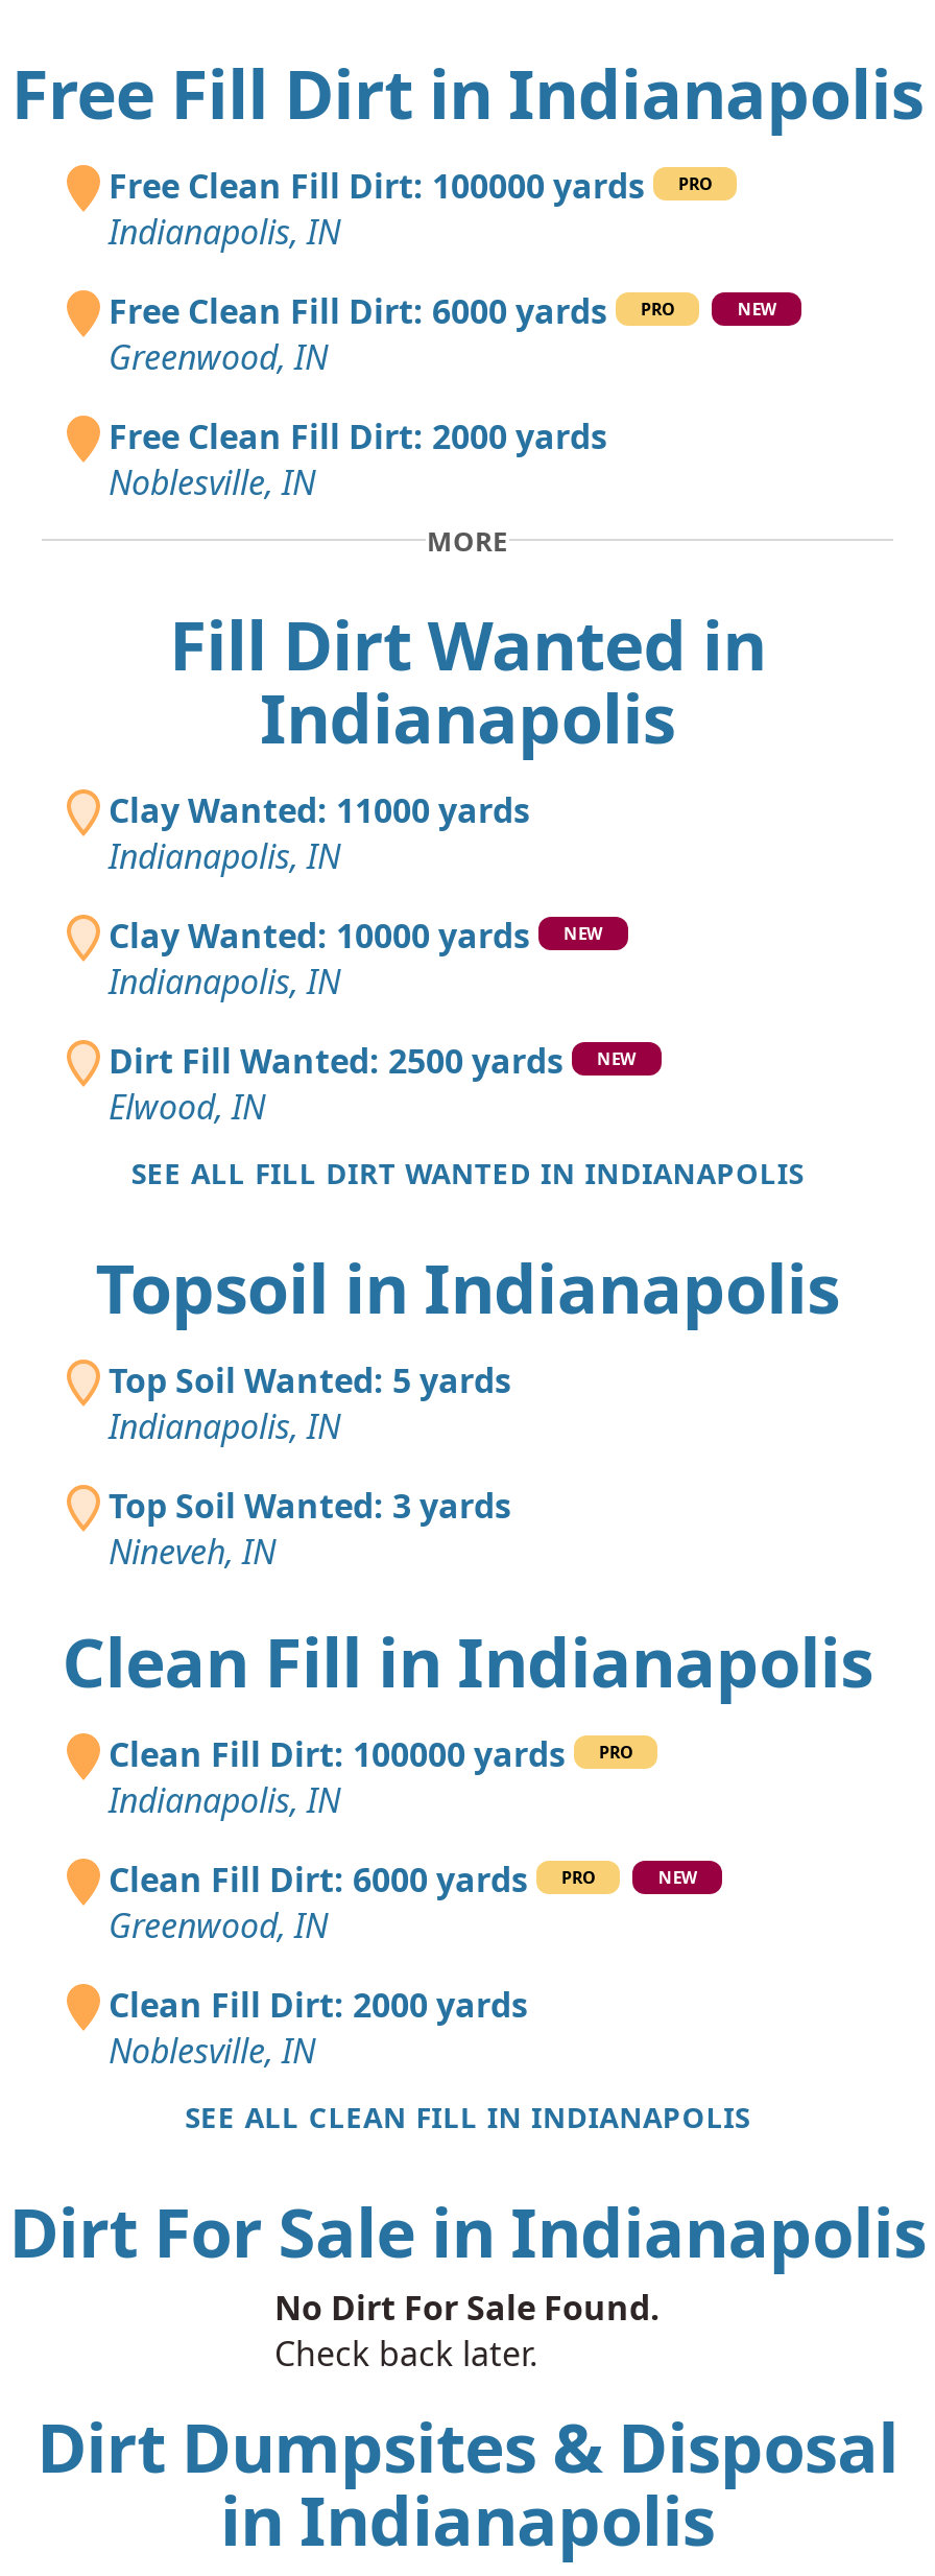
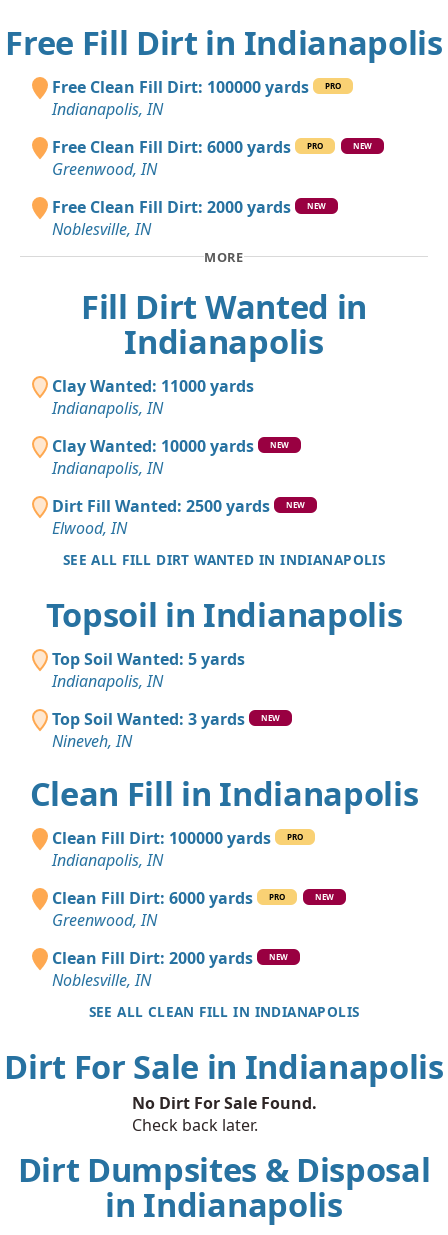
none -> [307,200,326,211] NEW
none -> [261,712,280,723] NEW
none -> [269,951,288,962] NEW

